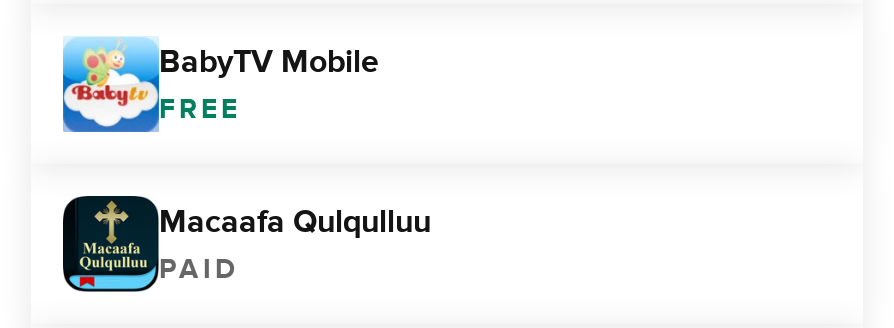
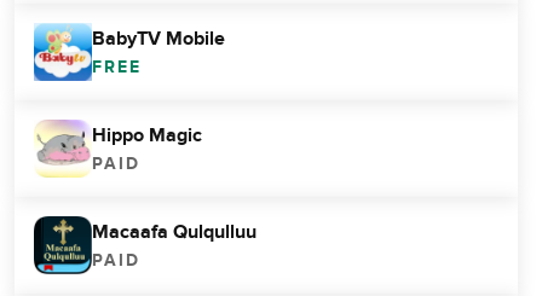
none -> [34,120,202,178] [image] | Hippo Magic | PAID

